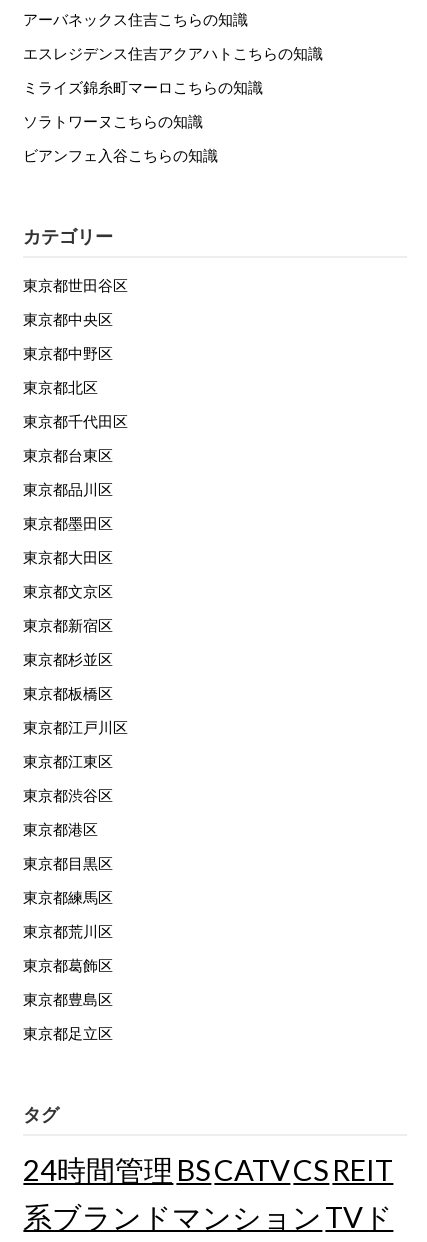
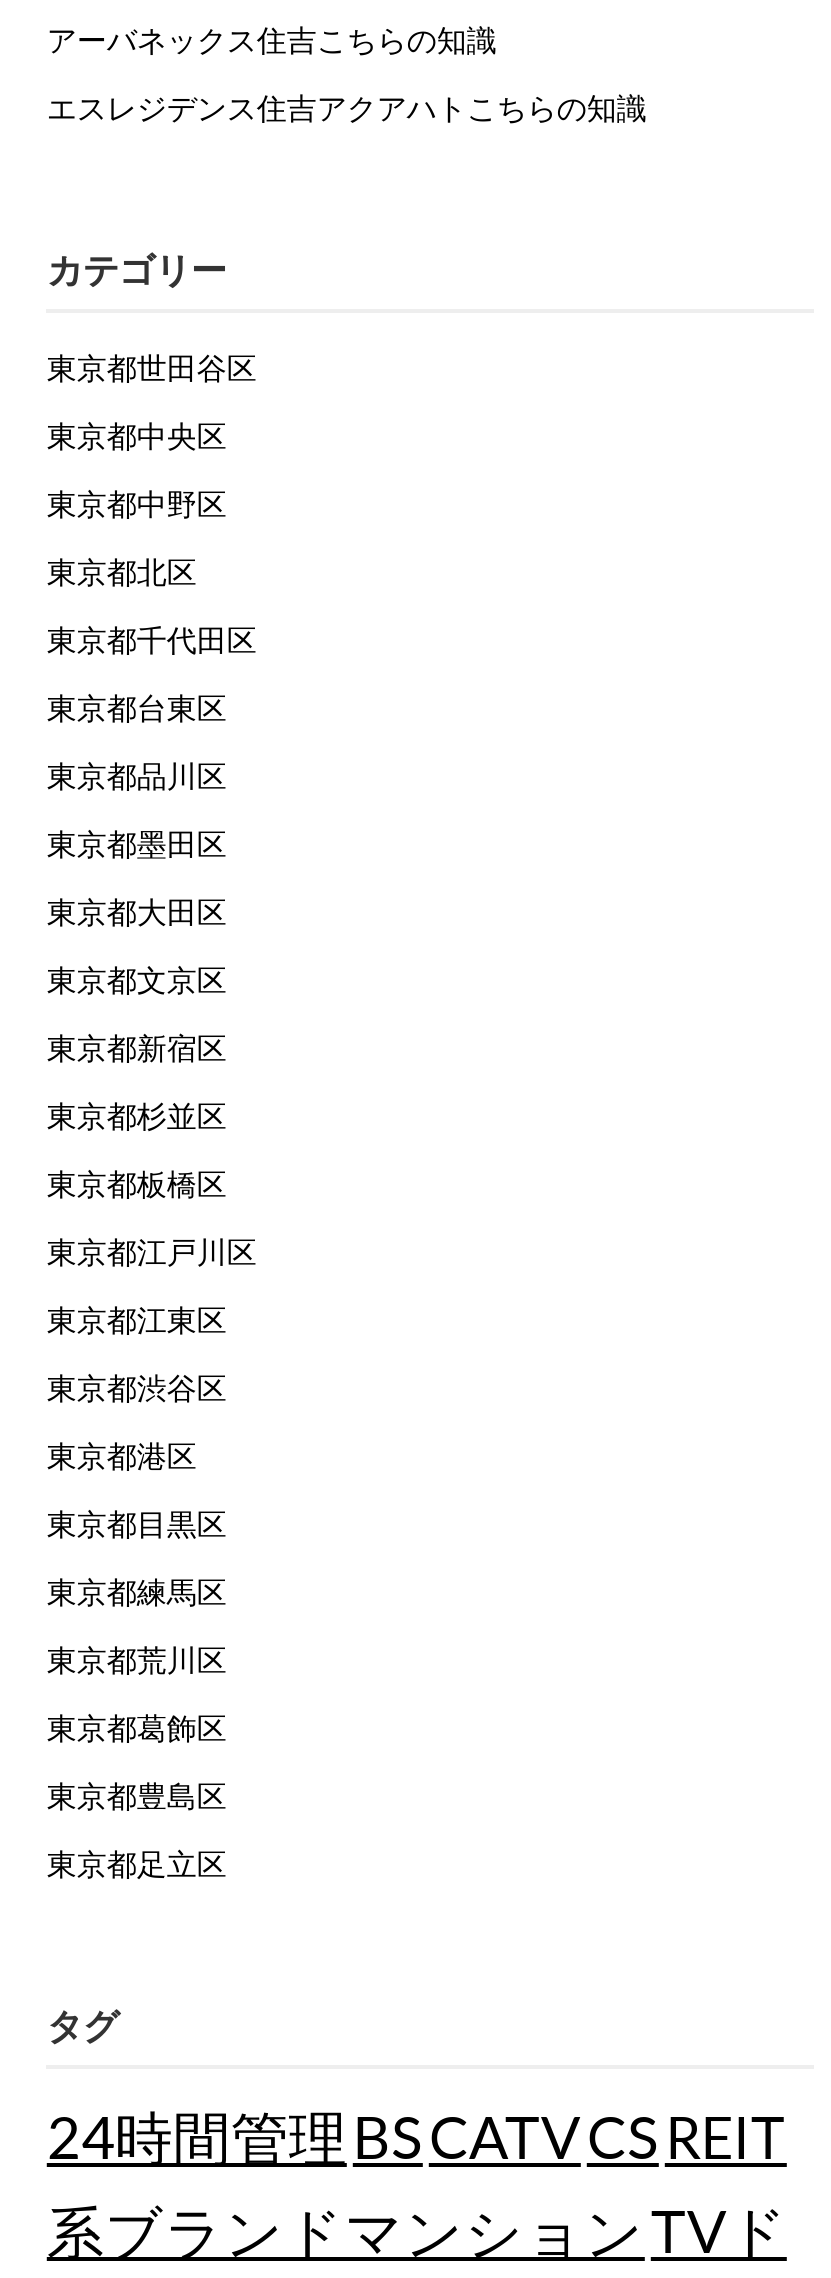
[23,78,263,164] ミライズ錦糸町マーロこちらの知識 | ソラトワーヌこちらの知識 | ビアンフェ入谷こちらの知識 -> none

